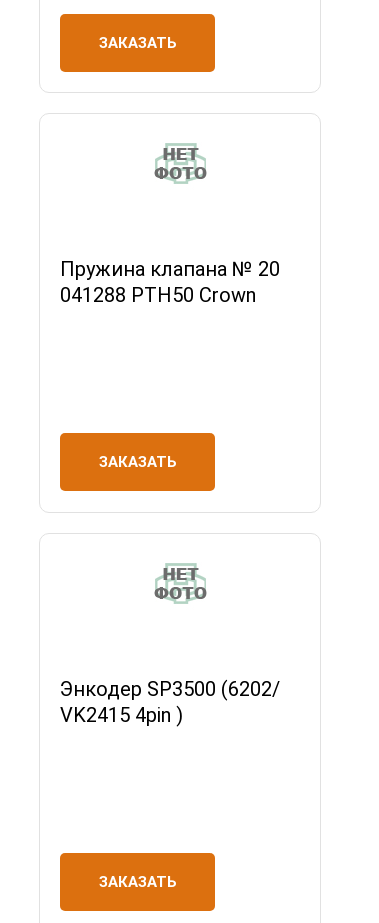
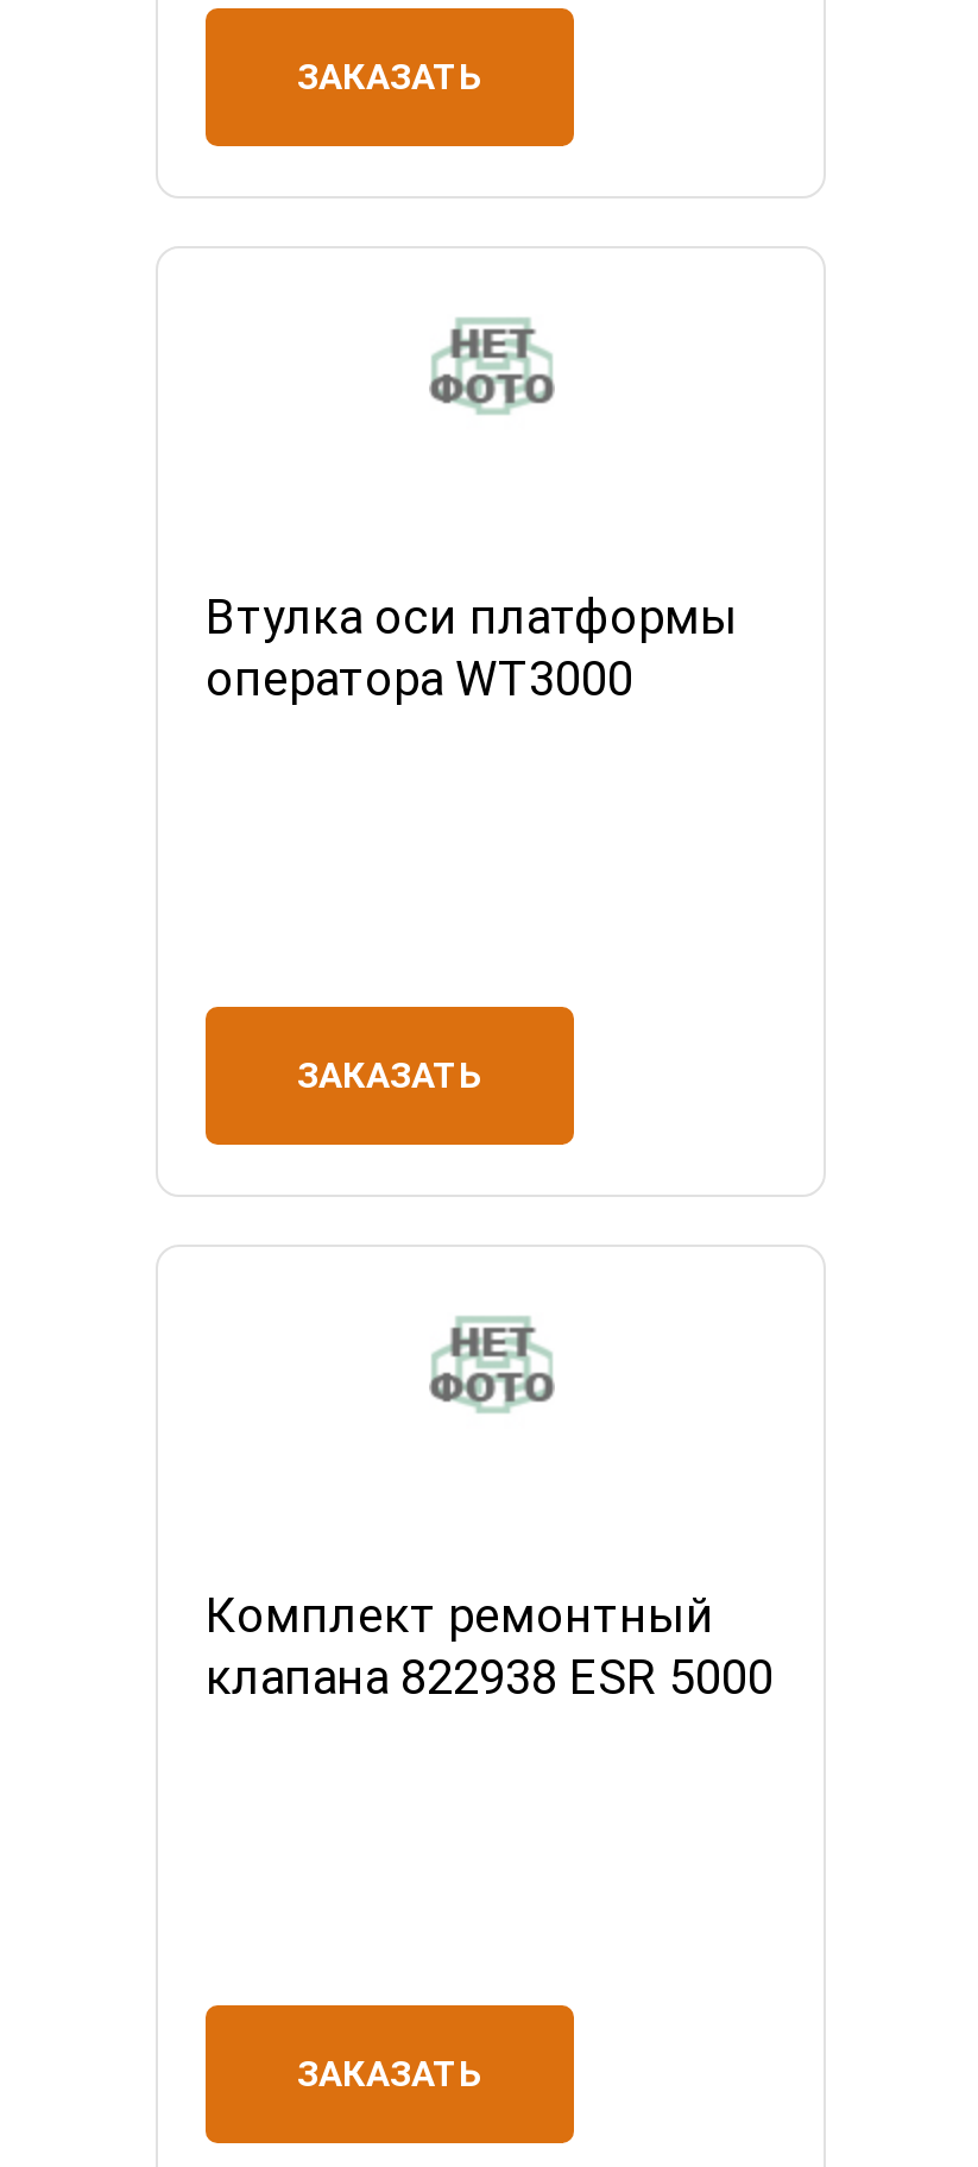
[60,257,280,307] Пружина клапана № 20 | 041288 РТН50 Crown -> [206,589,738,708] Втулка оси платформы | оператора WT3000
[60,677,280,727] Энкодер SP3500 (6202/ | VK2415 4pin ) -> [206,1587,774,1706] Комплект ремонтный | клапана 822938 ESR 5000

